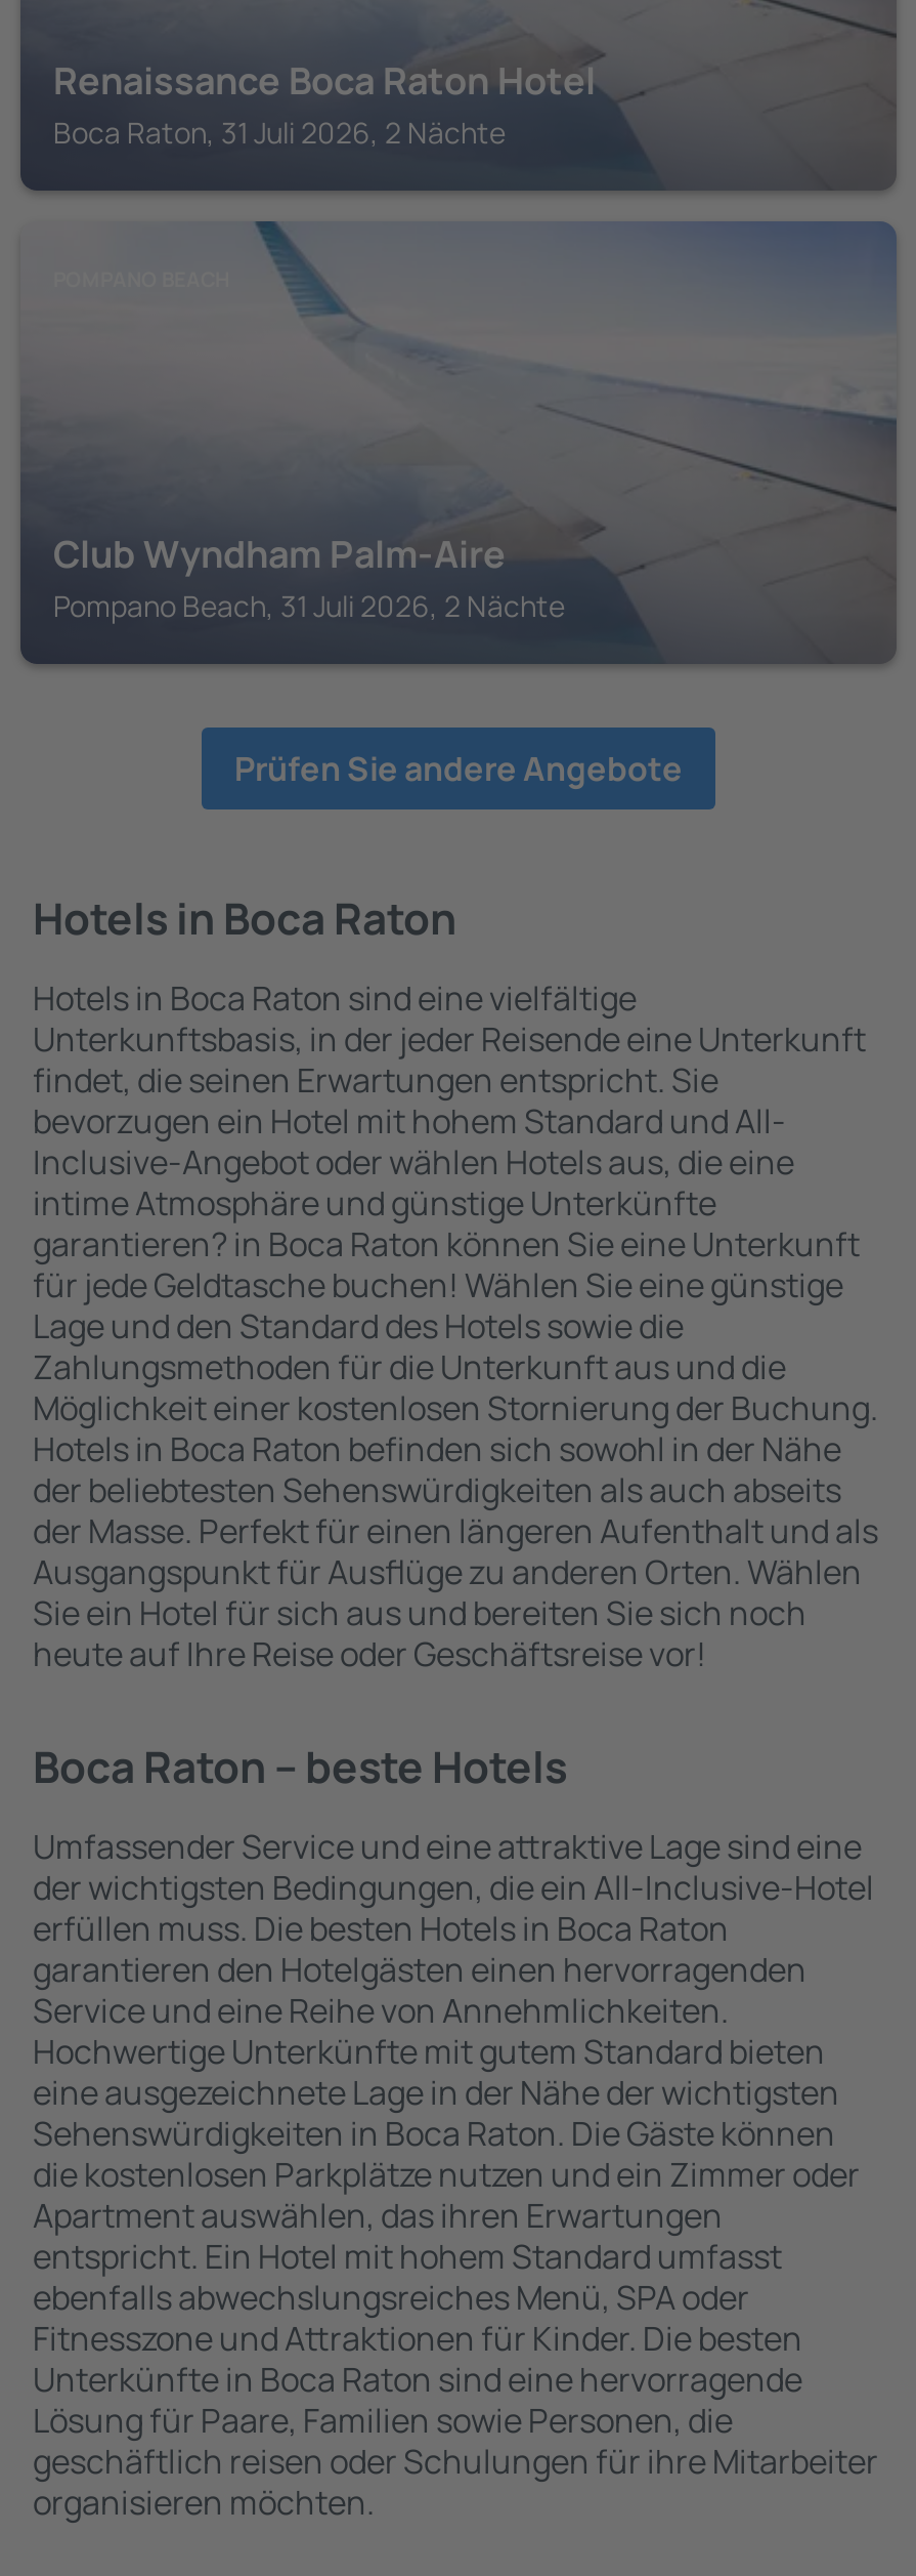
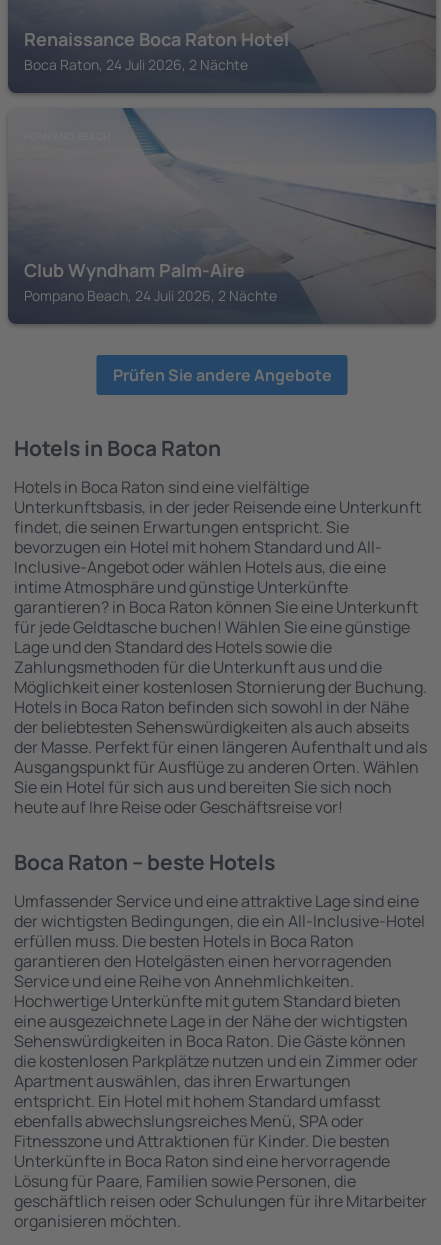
[53,113,506,152] Boca Raton, 31 Juli 2026, 2 Nächte -> [24,55,248,74] Boca Raton, 24 Juli 2026, 2 Nächte
[53,586,565,625] Pompano Beach, 31 Juli 2026, 2 Nächte -> [24,286,277,305] Pompano Beach, 24 Juli 2026, 2 Nächte

